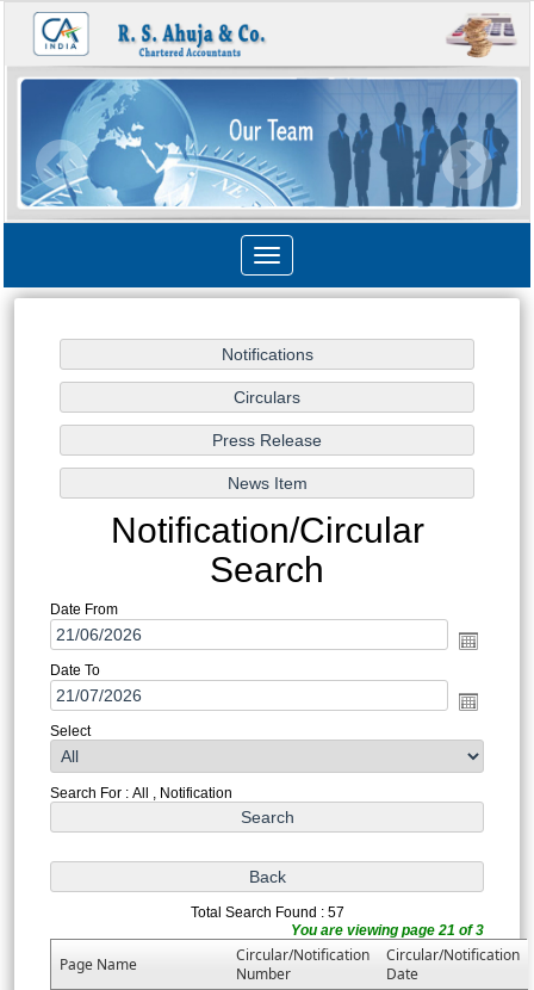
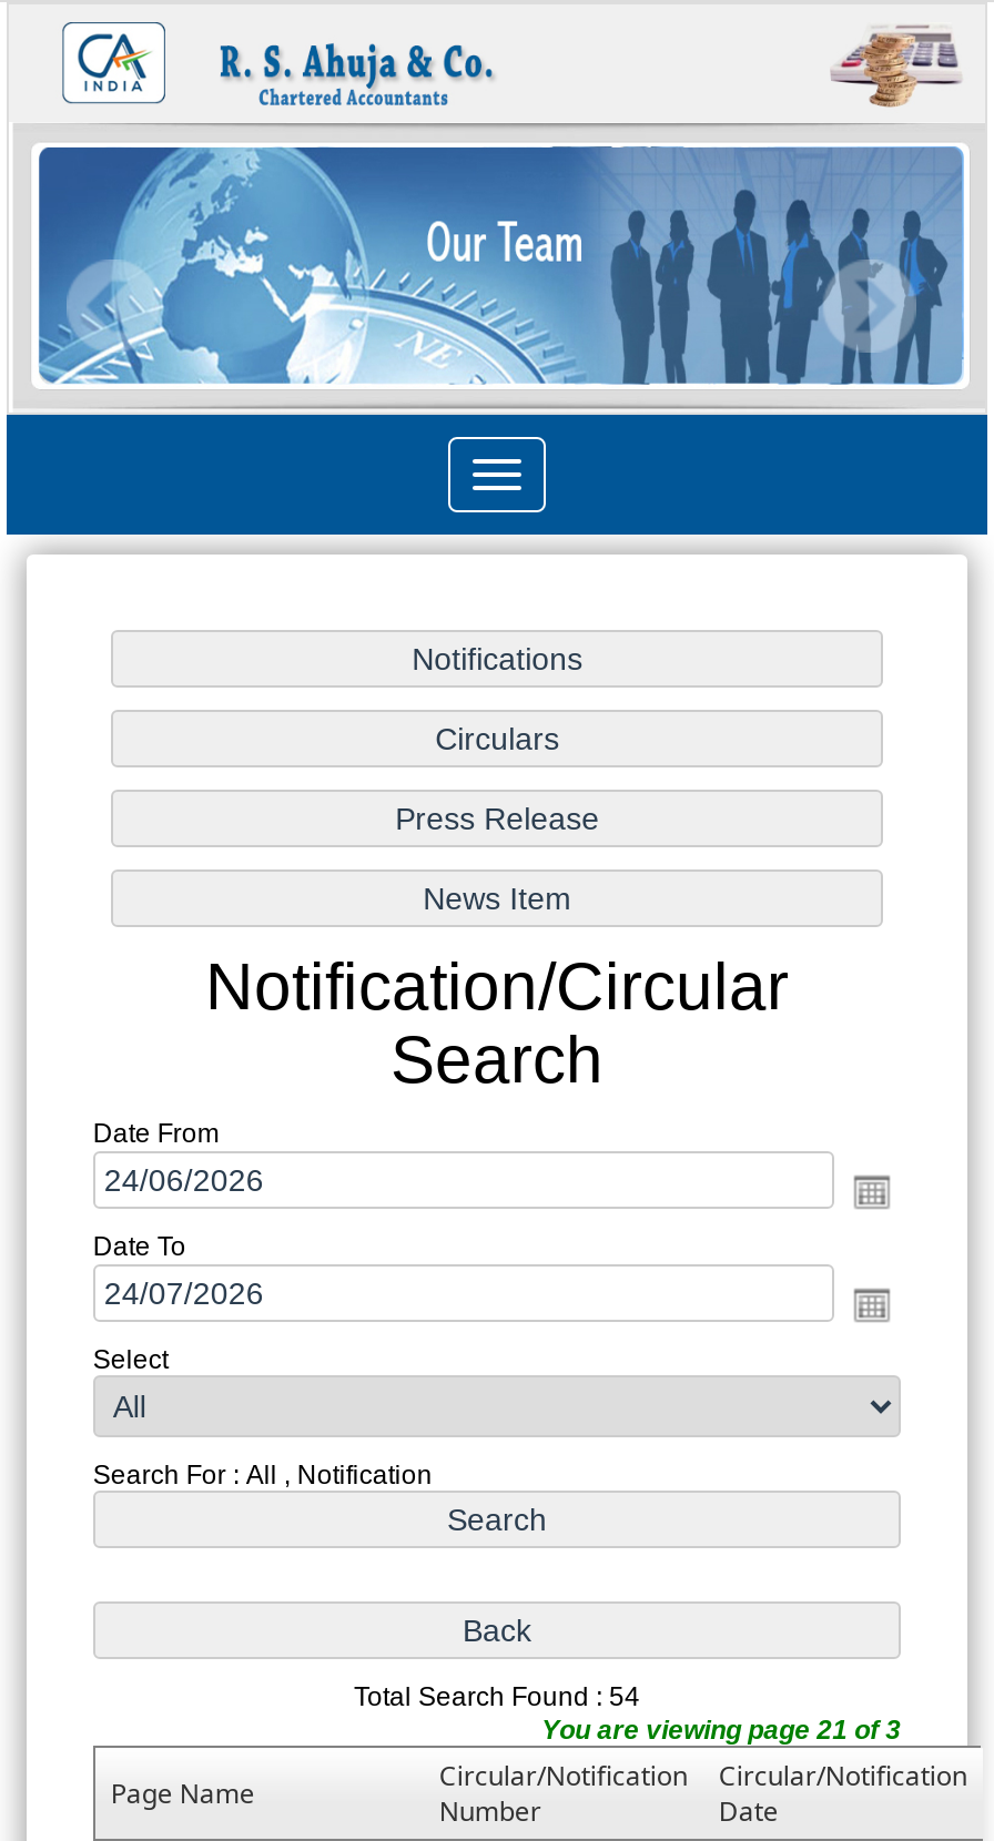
[190,904,344,920] Total Search Found : 57 -> [354,1680,640,1711] Total Search Found : 54

